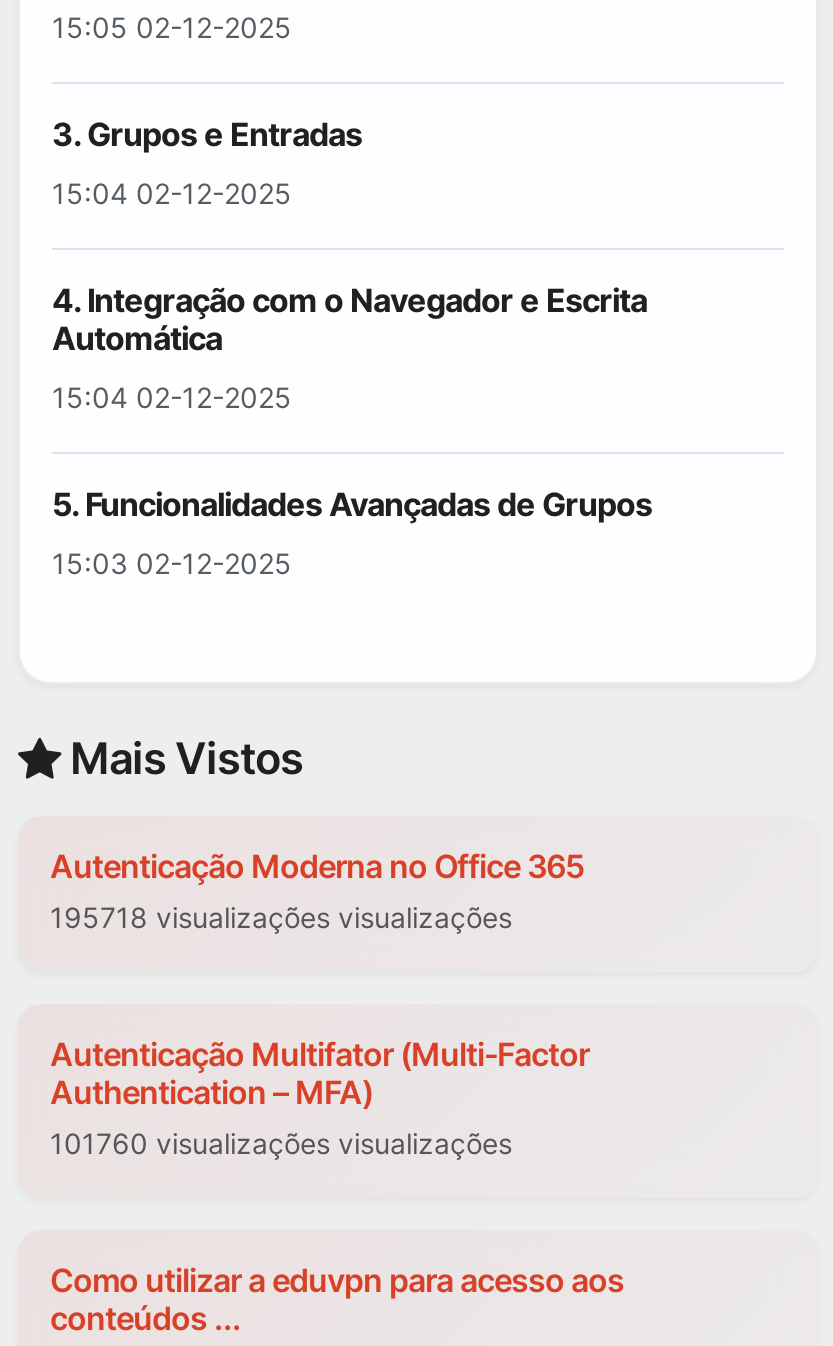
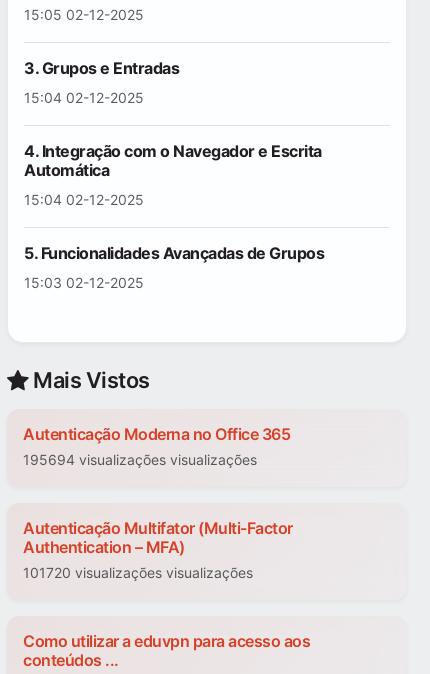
[50,901,512,935] 195718 visualizações visualizações -> [23,451,257,468] 195694 visualizações visualizações
[50,1127,512,1161] 101760 visualizações visualizações -> [23,564,253,581] 101720 visualizações visualizações

